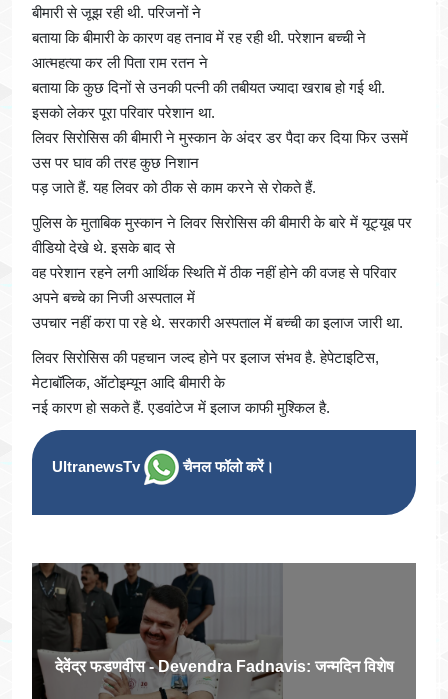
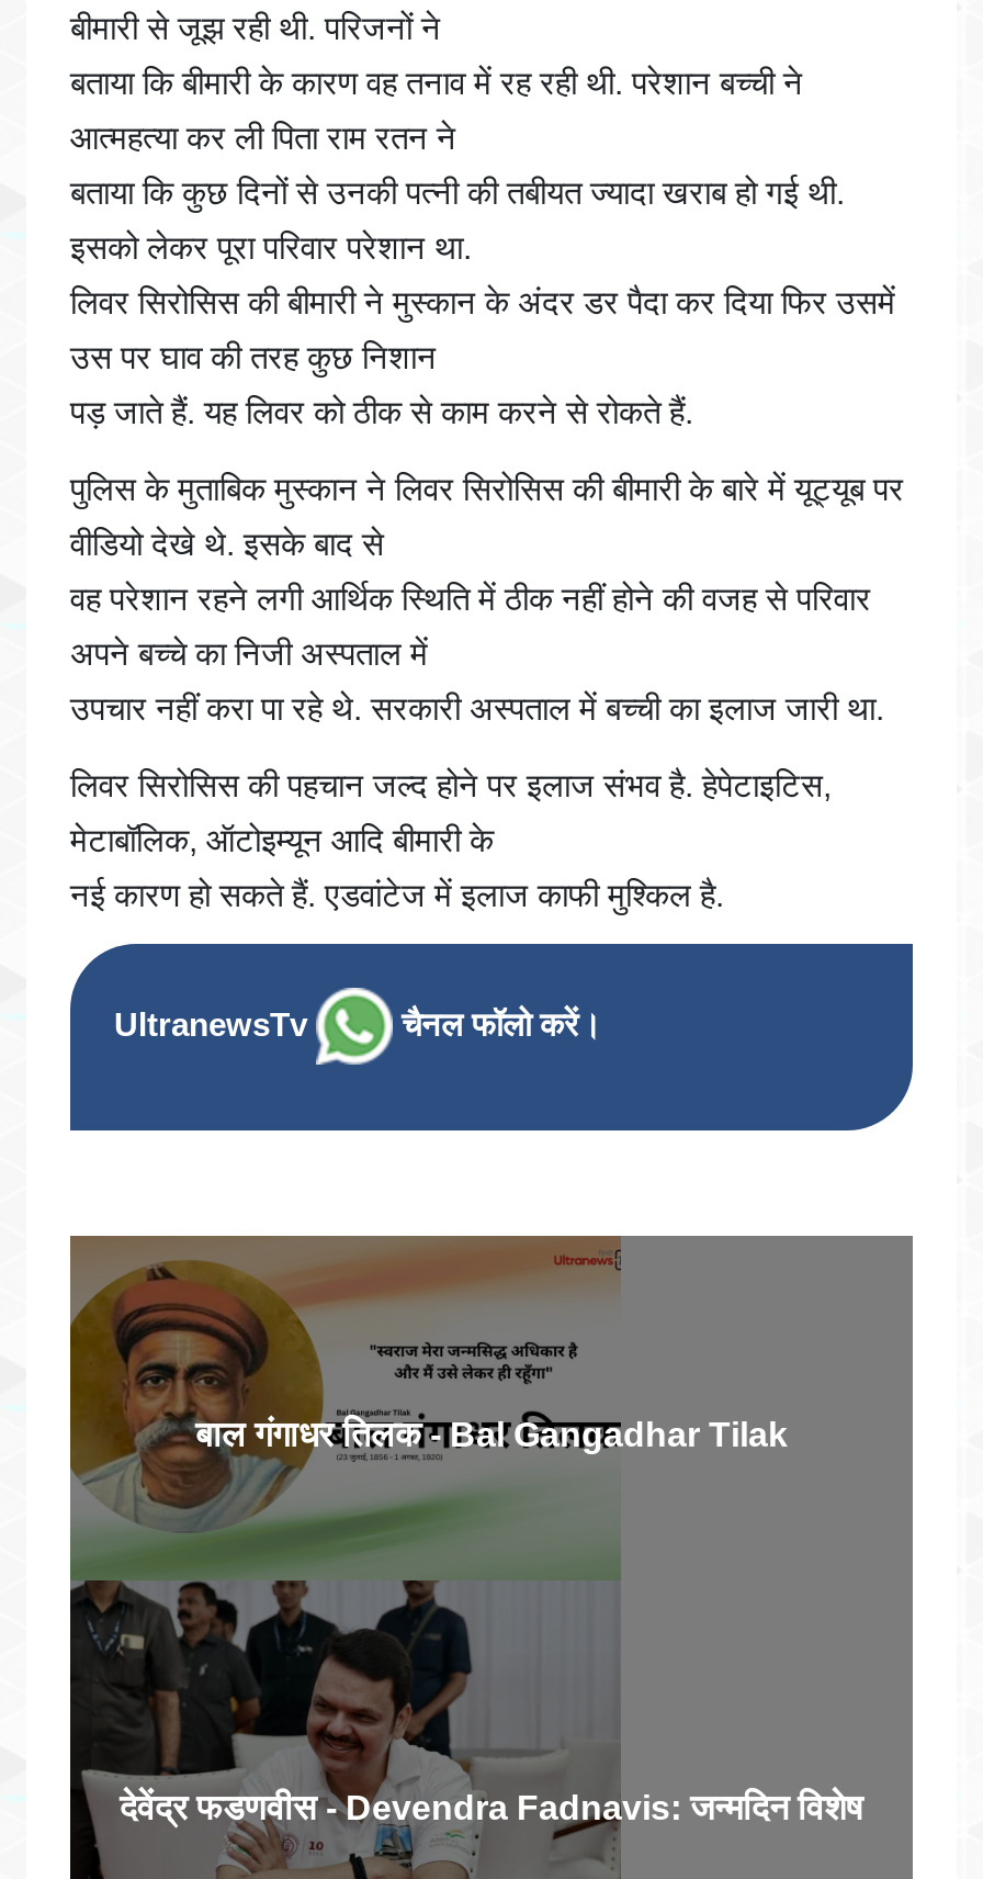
none -> [68,1236,788,1580] [image] | बाल गंगाधर तिलक - Bal Gangadhar Tilak

